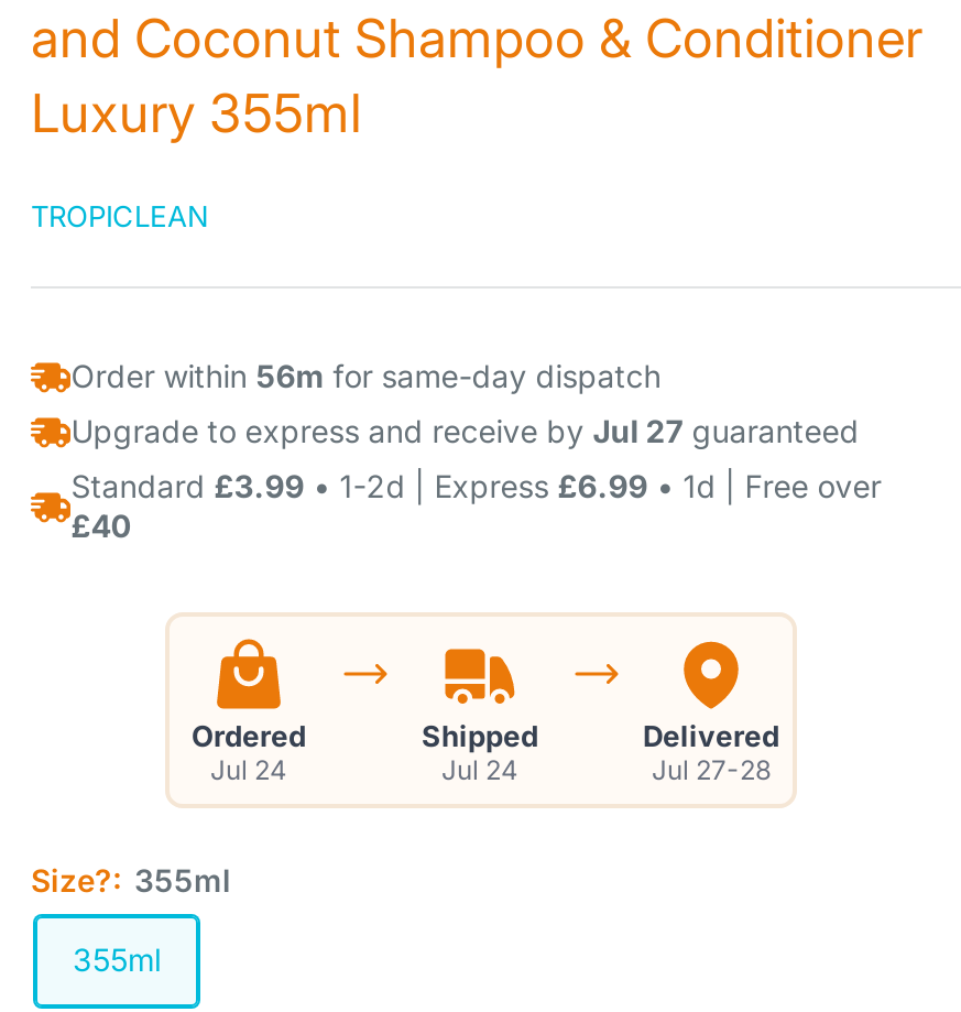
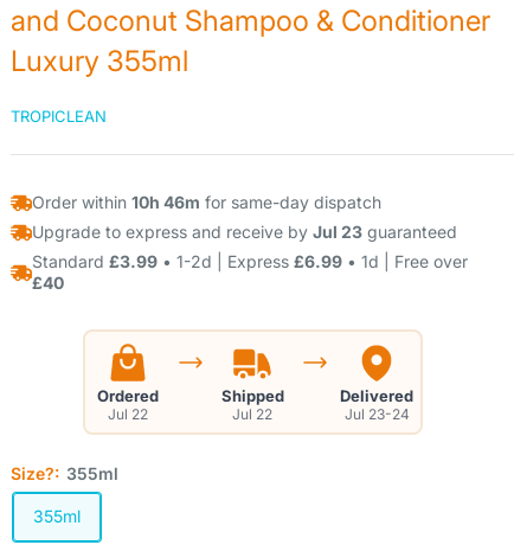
[71,356,661,394] Order within 56m for same-day dispatch -> [32,192,382,212] Order within 10h 46m for same-day dispatch
[71,413,859,450] Upgrade to express and receive by Jul 27 guaranteed -> [32,222,457,242] Upgrade to express and receive by Jul 23 guaranteed
[210,754,287,787] Jul 24 -> [108,405,148,423] Jul 22
[441,754,518,787] Jul 24 -> [232,405,272,423] Jul 22
[652,754,771,787] Jul 27-28 -> [344,405,409,423] Jul 23-24

